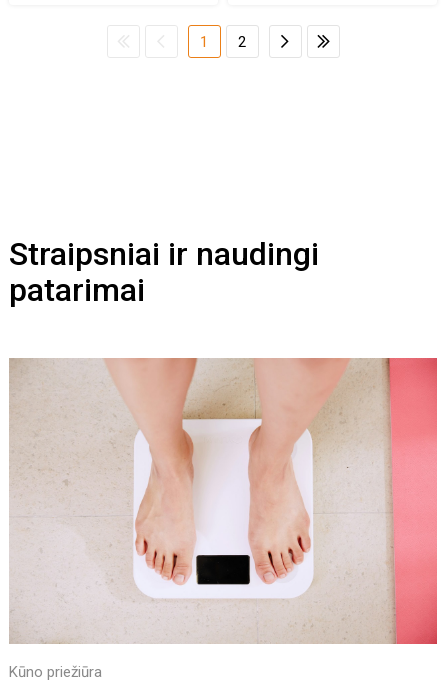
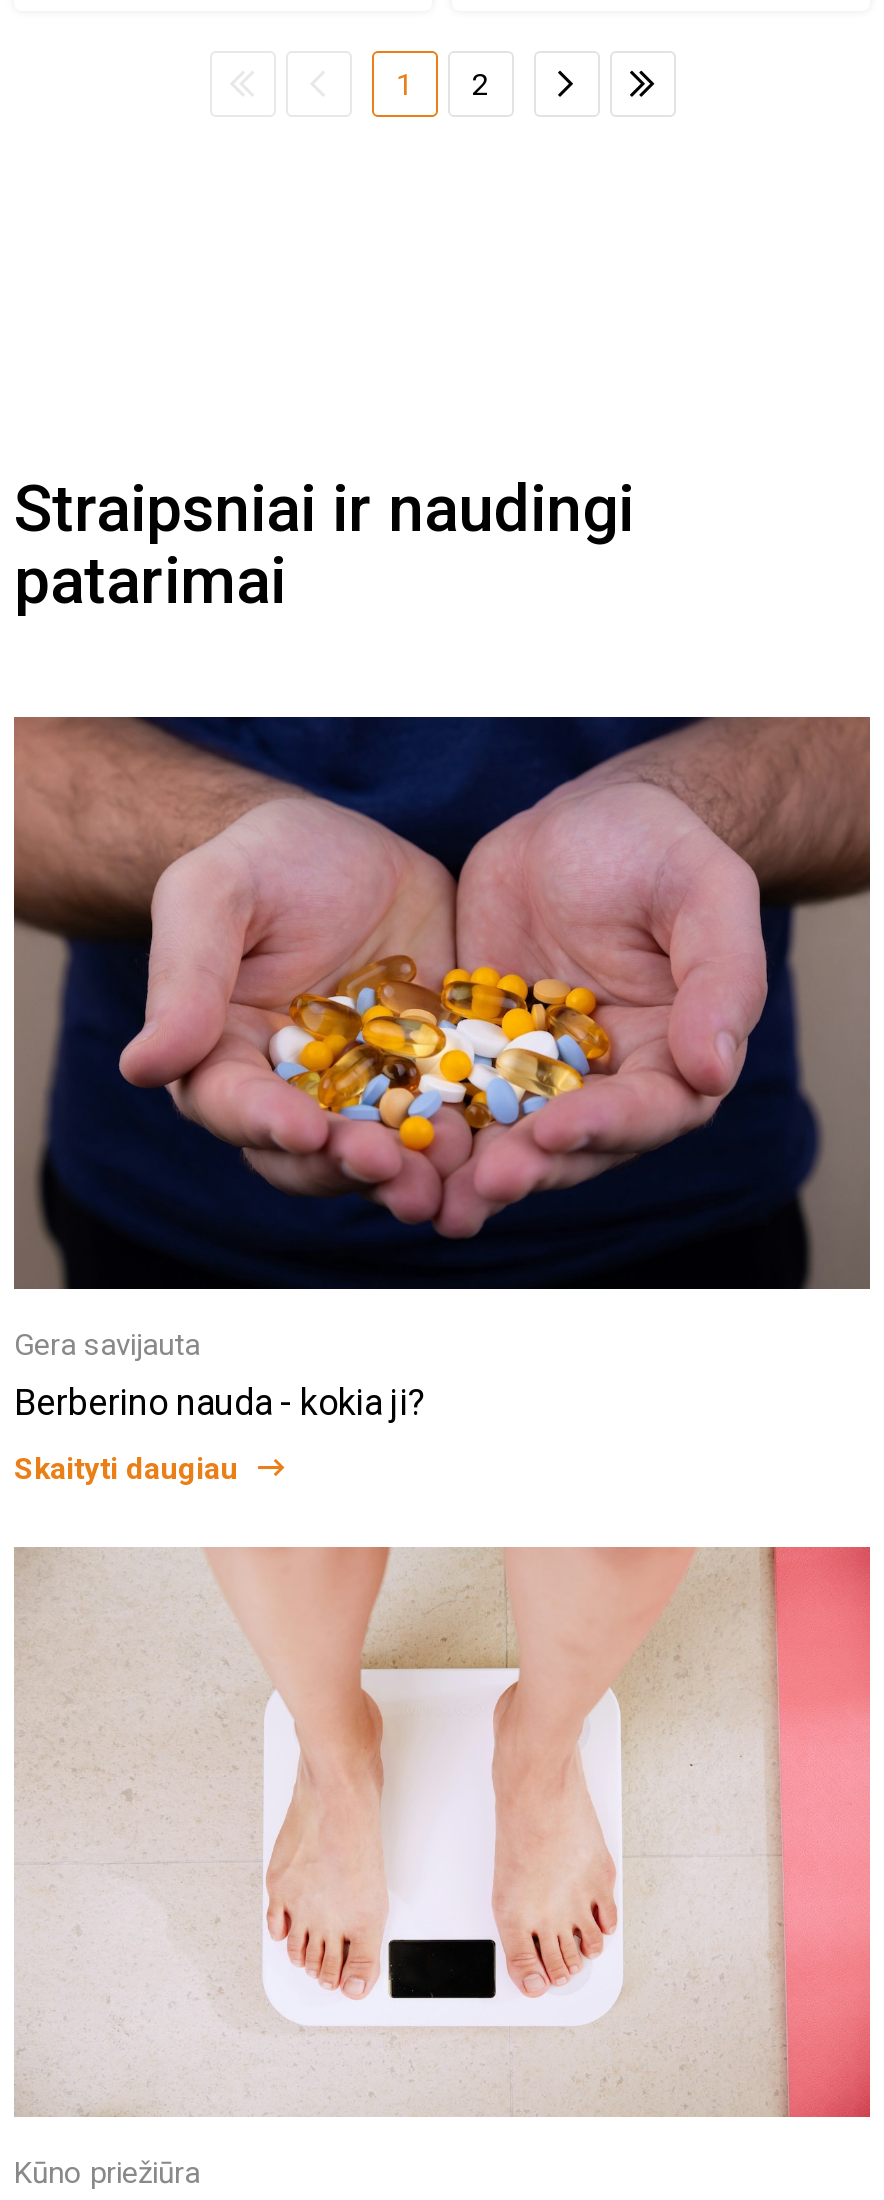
none -> [14,715,872,1486] [image] | Gera savijauta | Berberino nauda - kokia ji? | Skaityti daugiau

